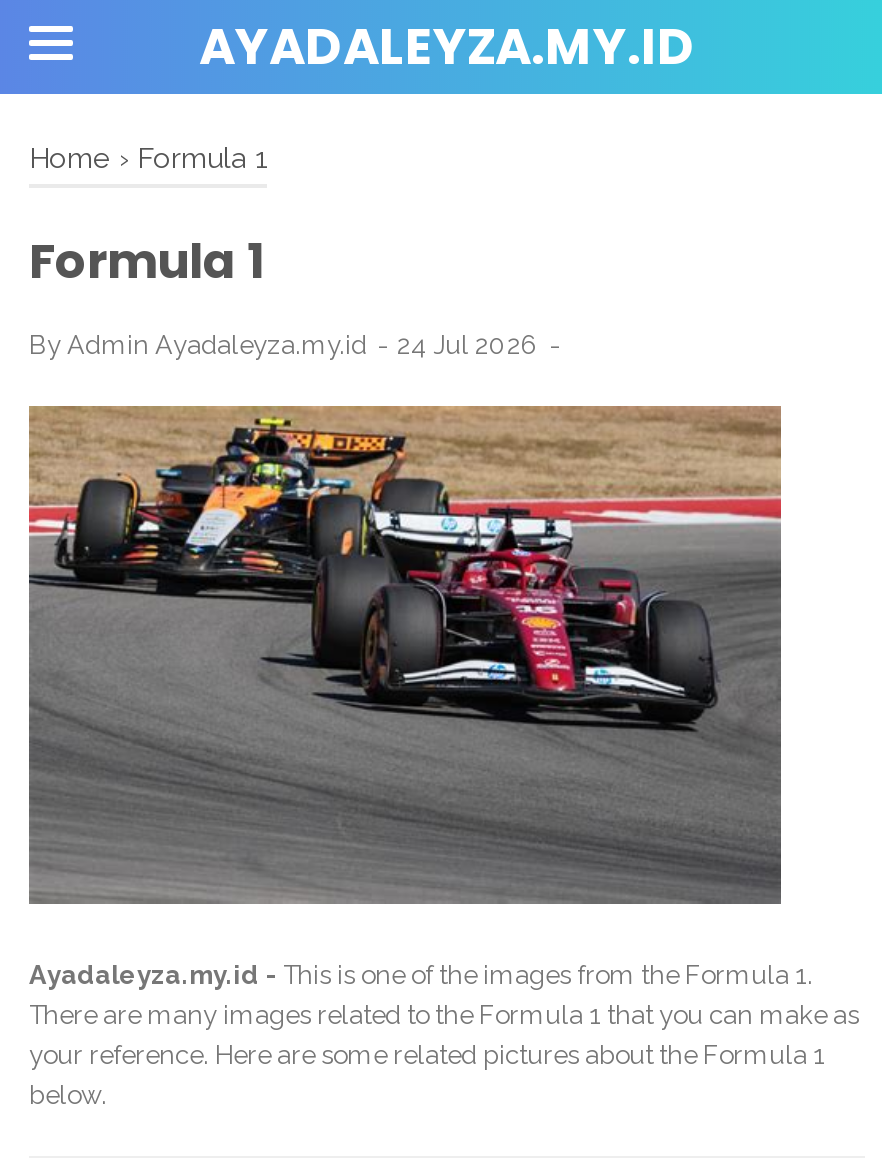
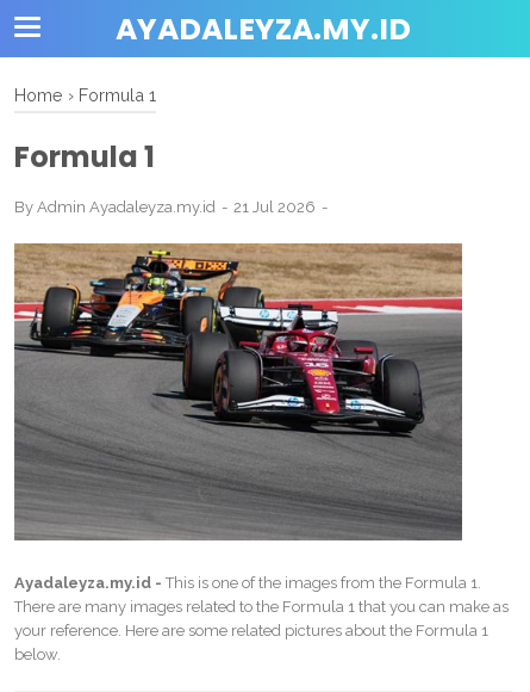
[29,330,545,360] By Admin Ayadaleyza.my.id 24 Jul 2026 -> [14,198,319,216] By Admin Ayadaleyza.my.id 21 Jul 2026

